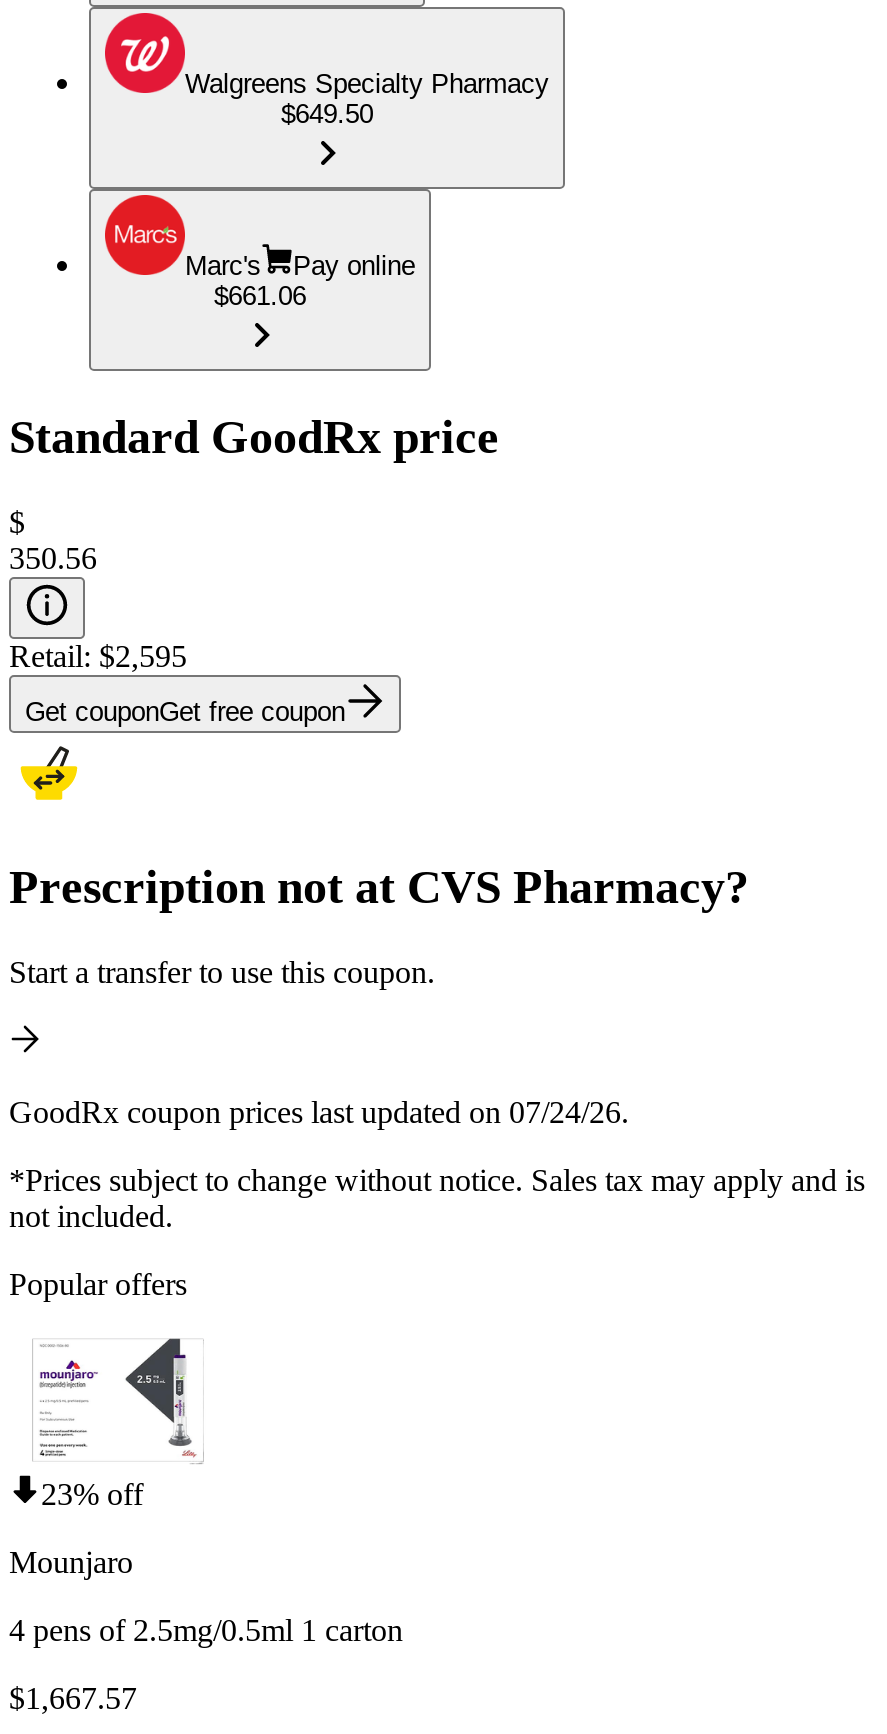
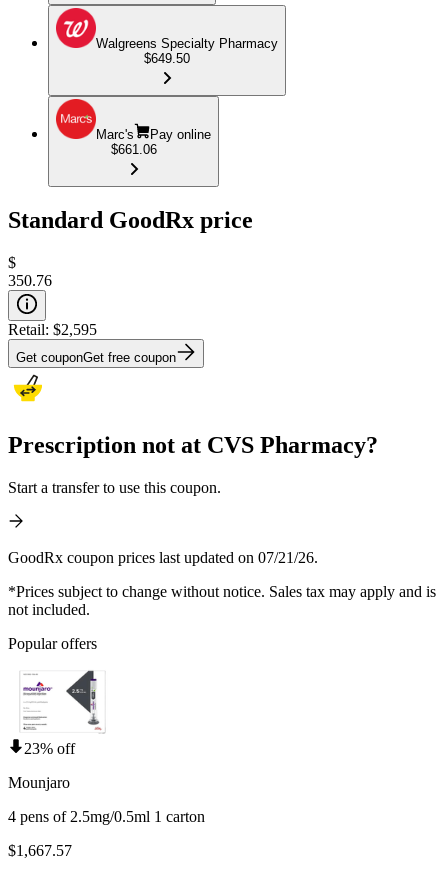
[9,541,97,575] 350.56 -> [8,272,52,289] 350.76
[9,1094,629,1128] GoodRx coupon prices last updated on 07/24/26. -> [8,549,318,566] GoodRx coupon prices last updated on 07/21/26.

